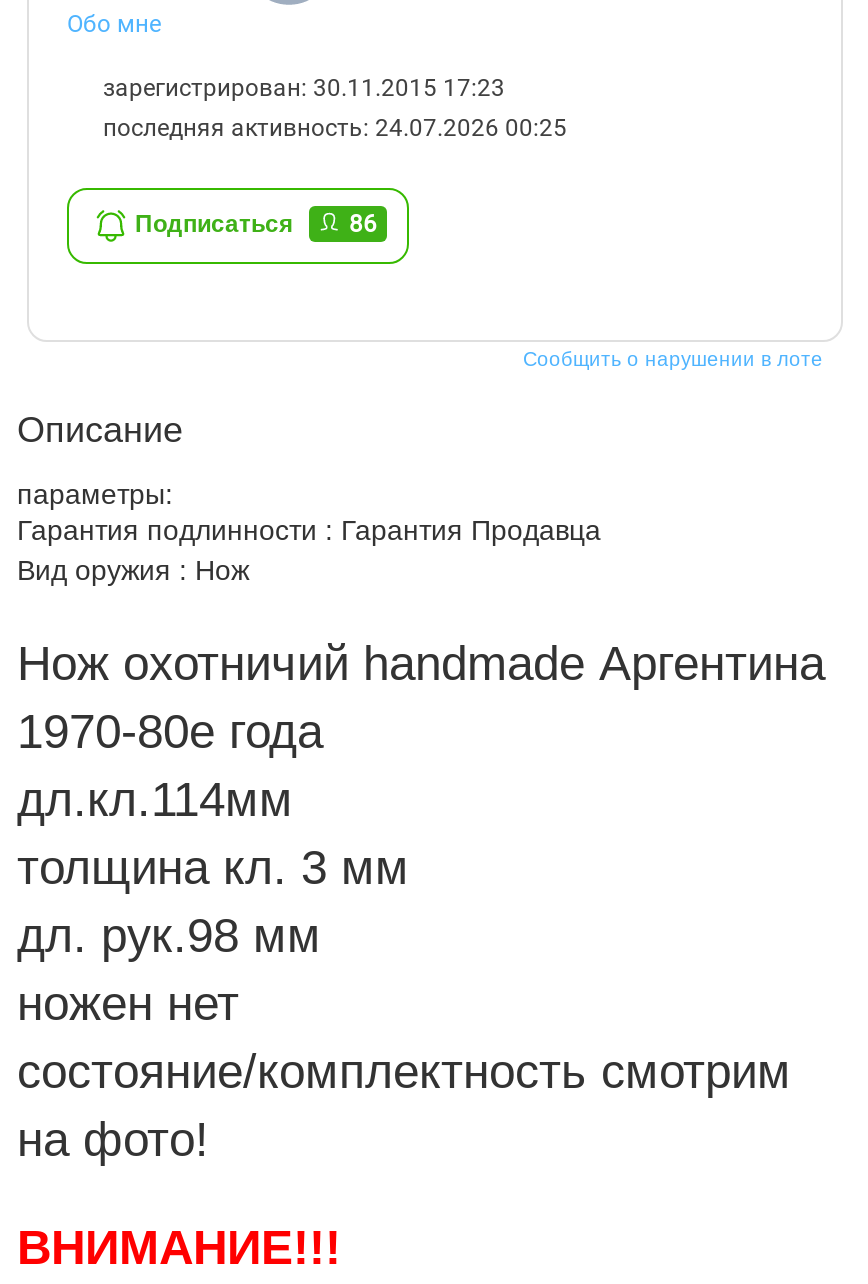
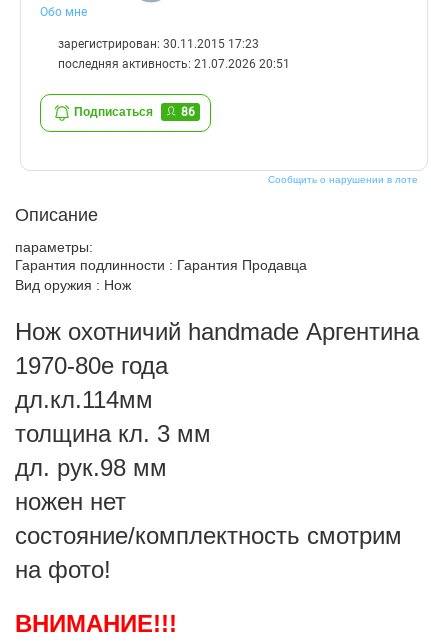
[103,114,567,142] последняя активность: 24.07.2026 00:25 -> [58,57,290,71] последняя активность: 21.07.2026 20:51

